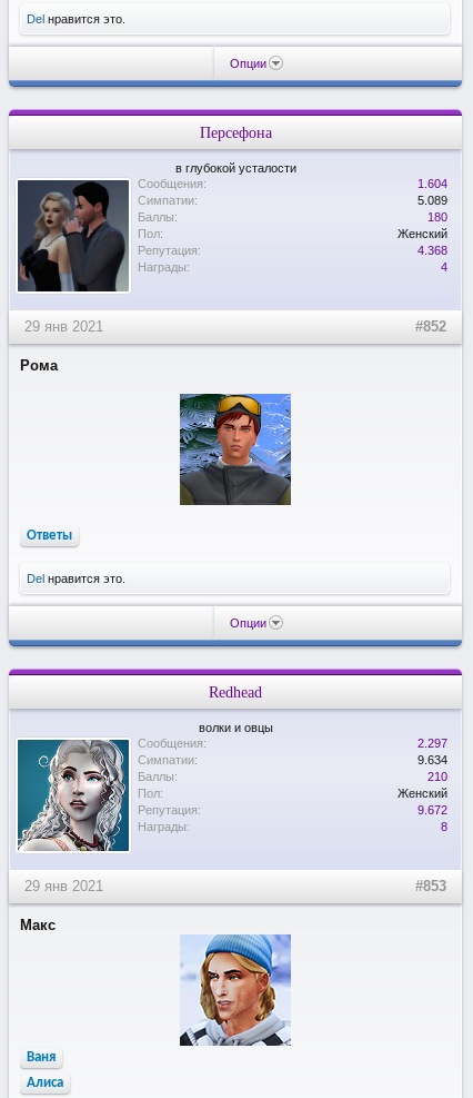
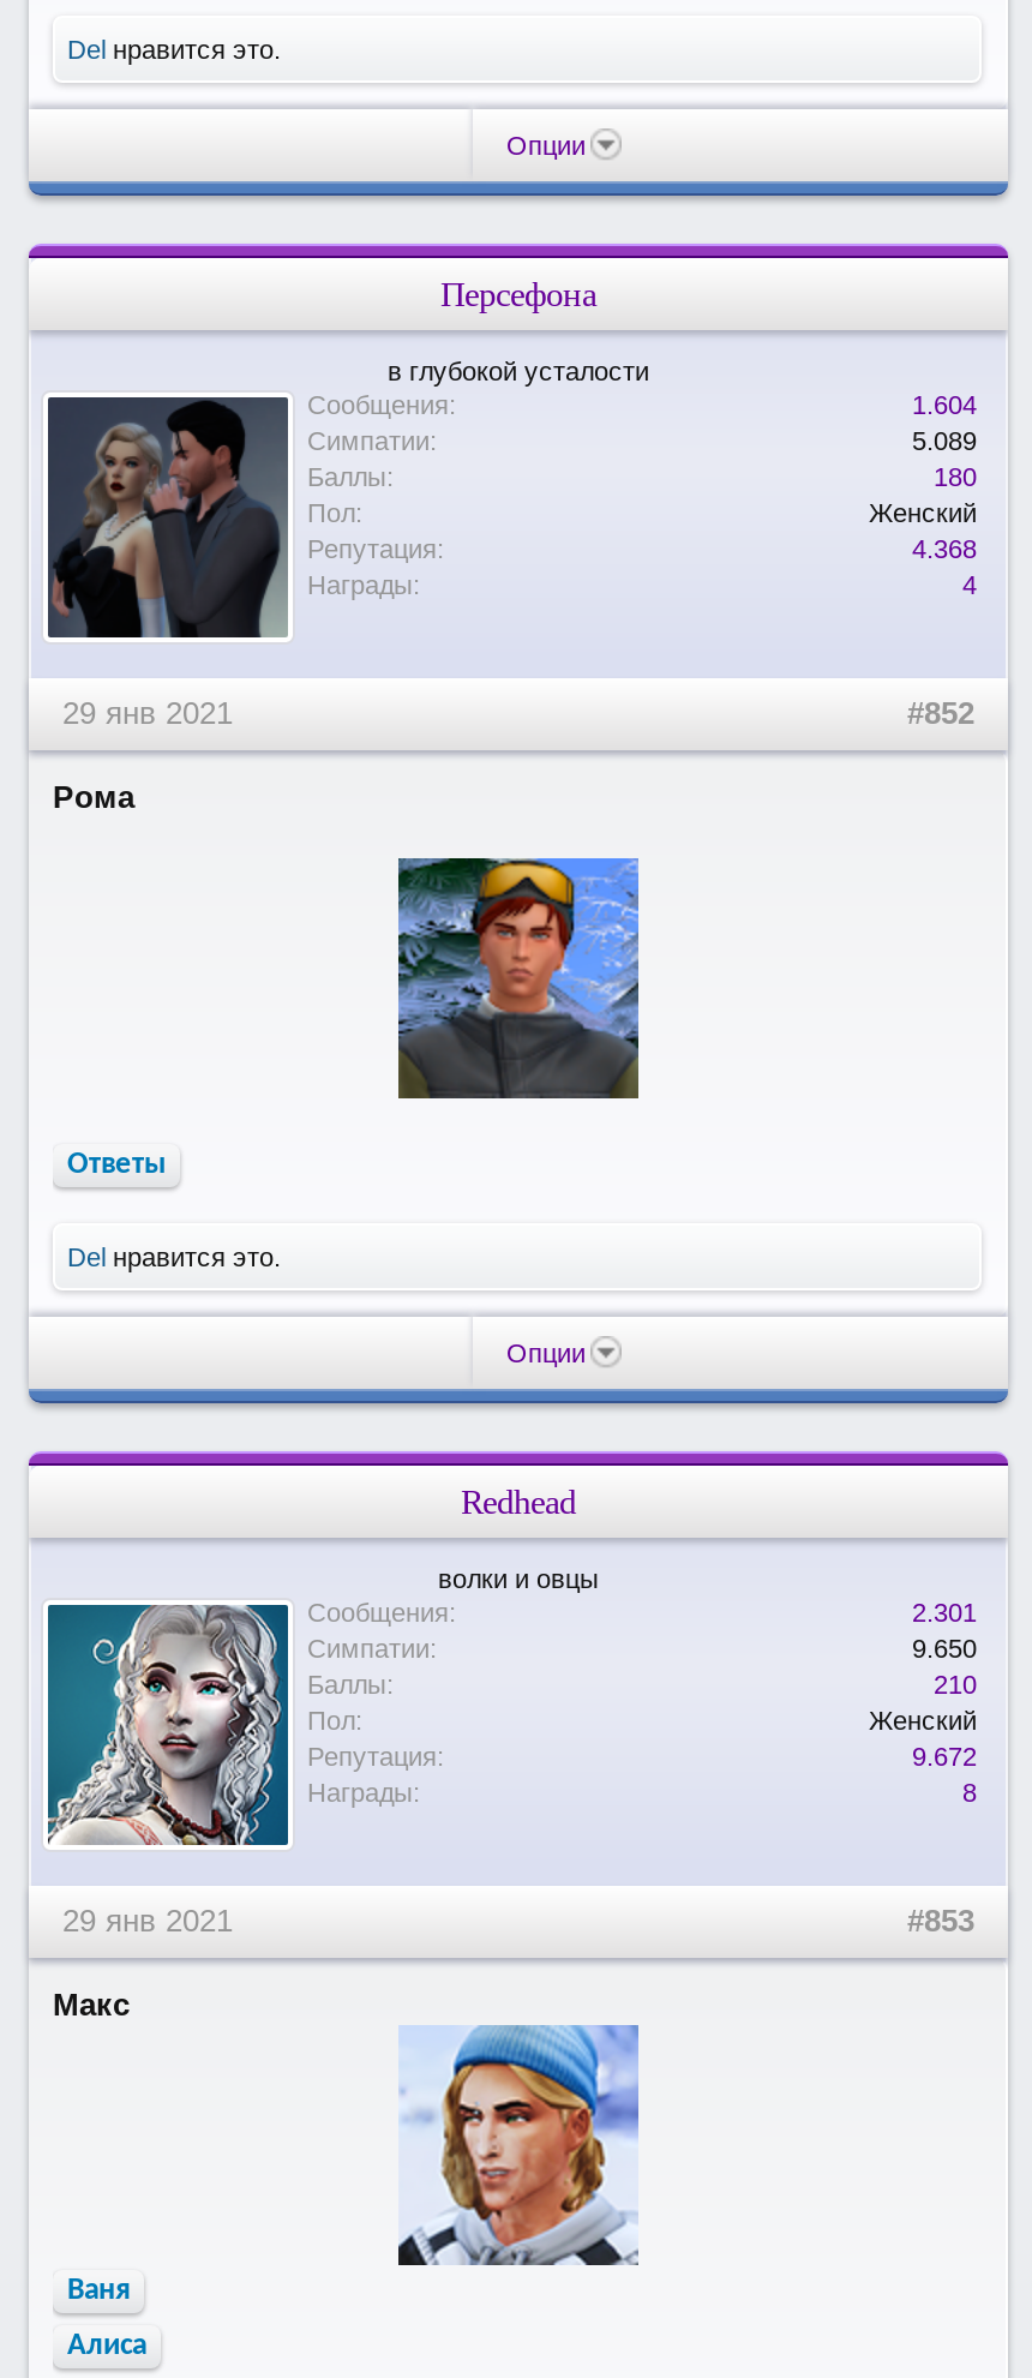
[417,736,447,750] 2.297 -> [912,1597,977,1626] 2.301
[417,753,447,766] 9.634 -> [912,1633,977,1662] 9.650

